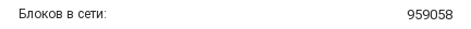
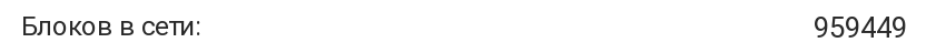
[407,6,452,22] 959058 -> [814,10,907,43] 959449

